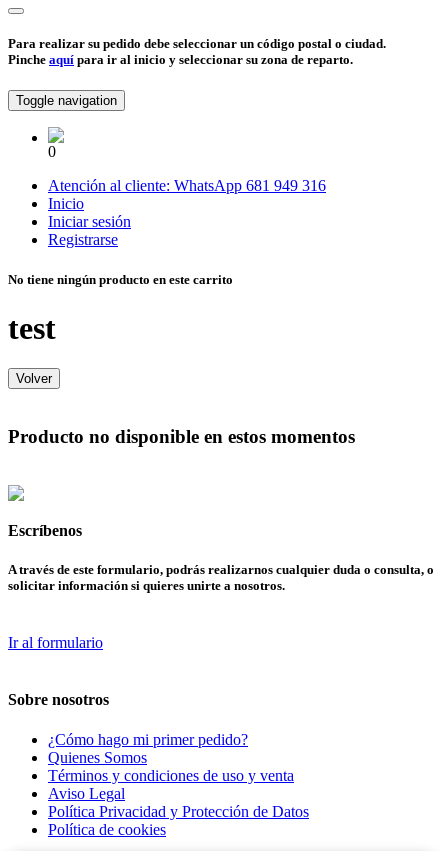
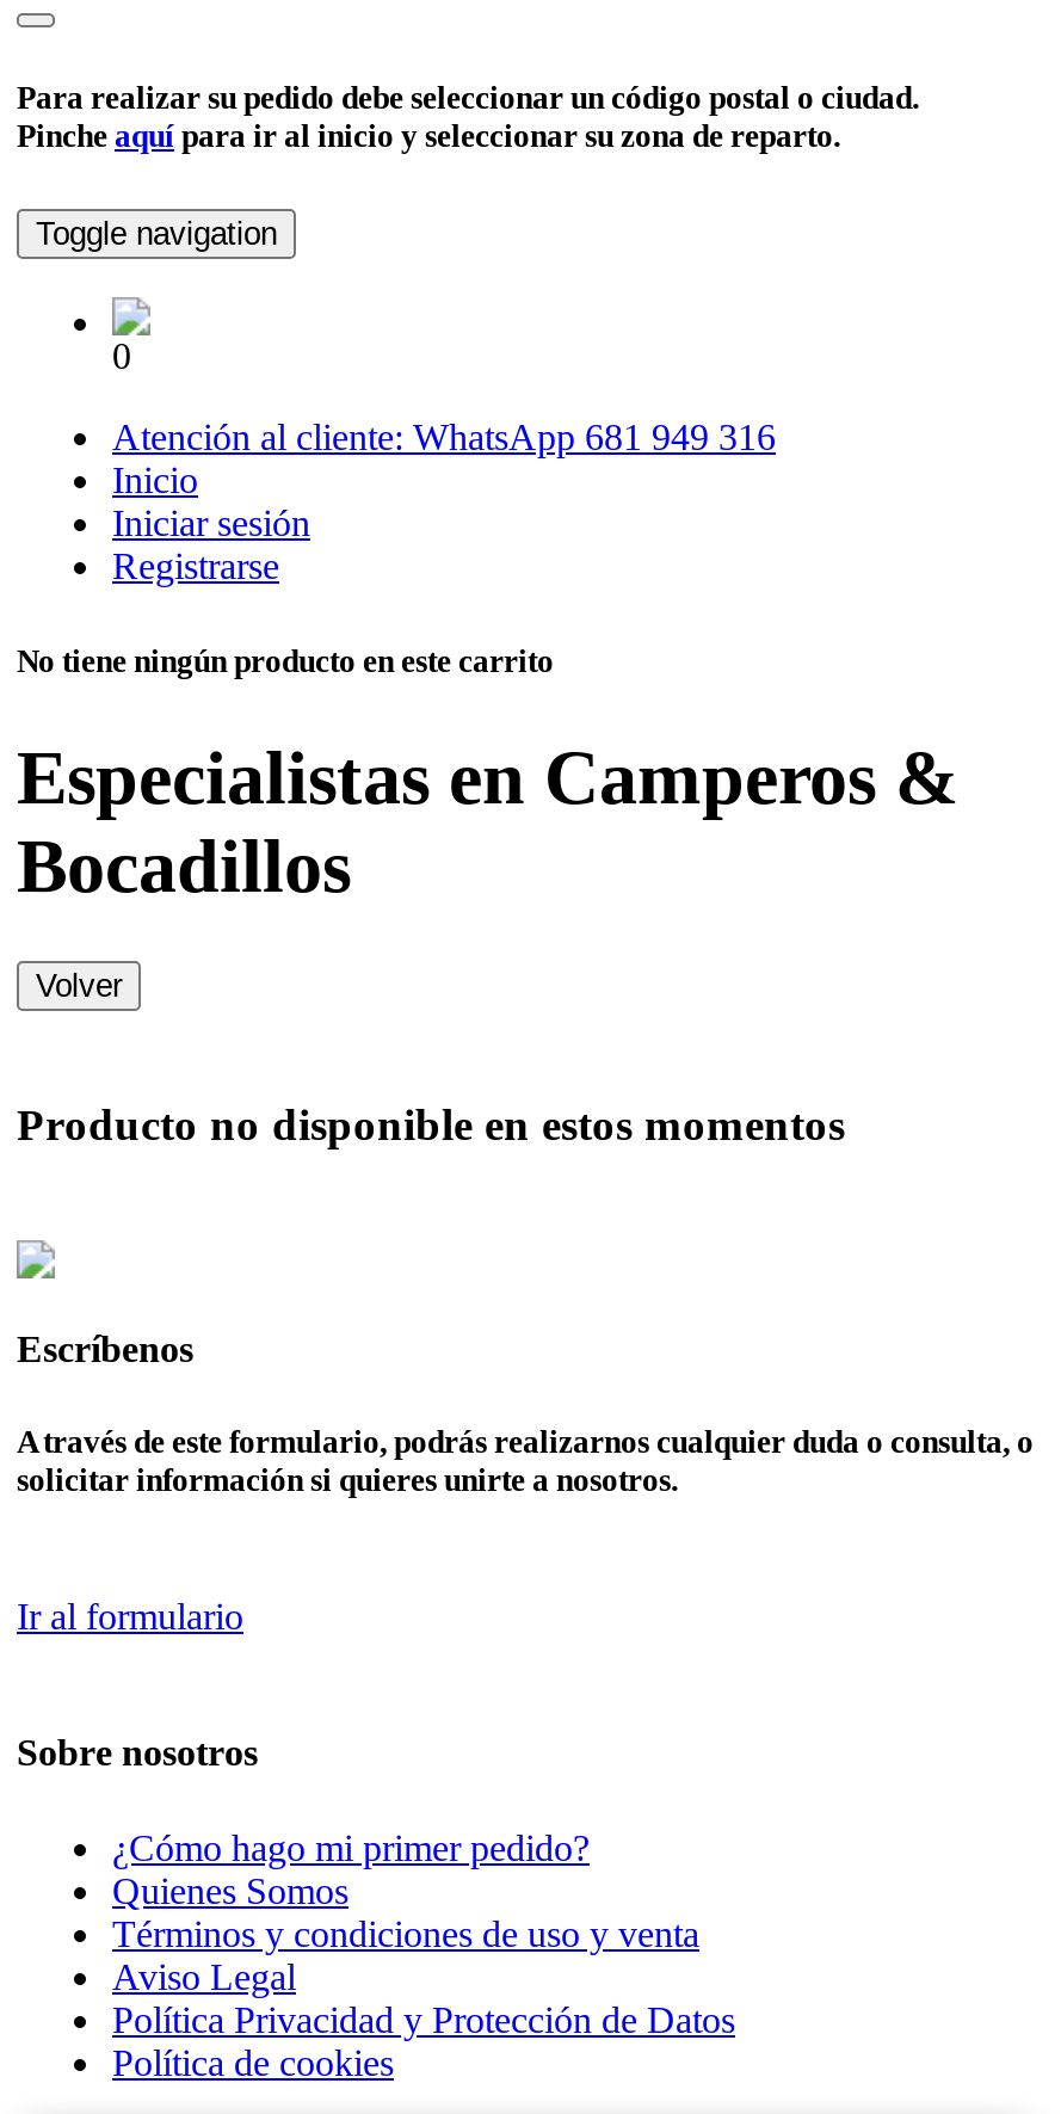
[8,310,56,346] test -> [17,733,960,908] Especialistas en Camperos & | Bocadillos

